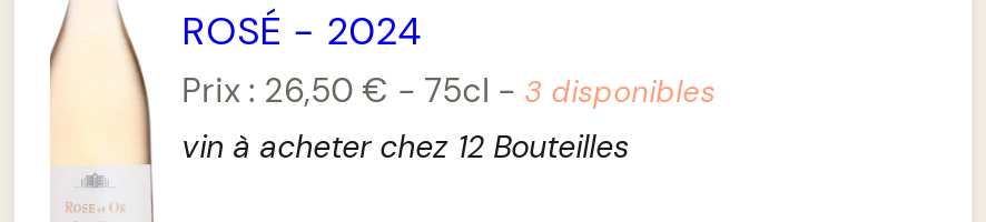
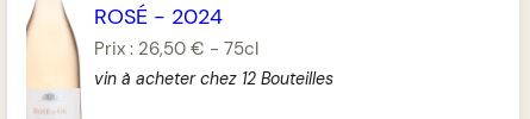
[182,68,716,113] Prix : 26,50 €- 75cl - 3 disponibles -> [95,37,259,60] Prix : 26,50 €- 75cl

